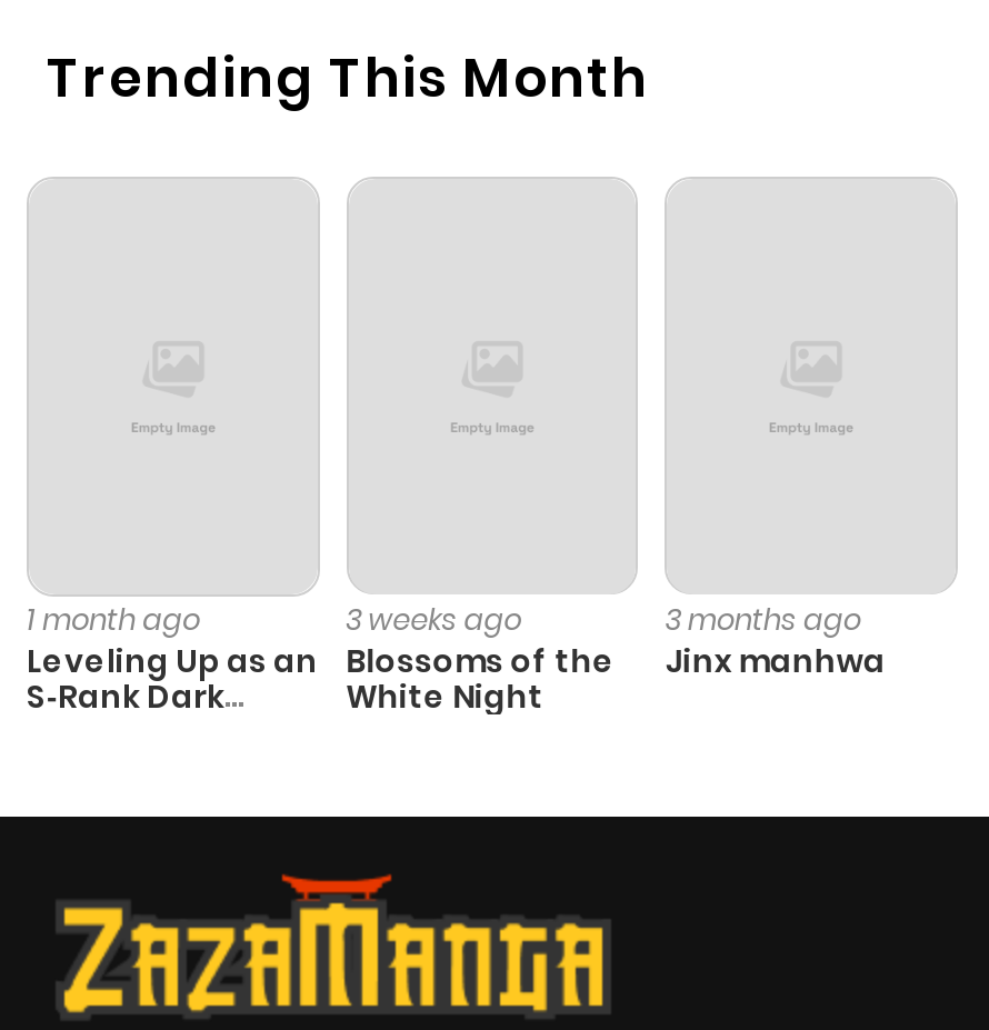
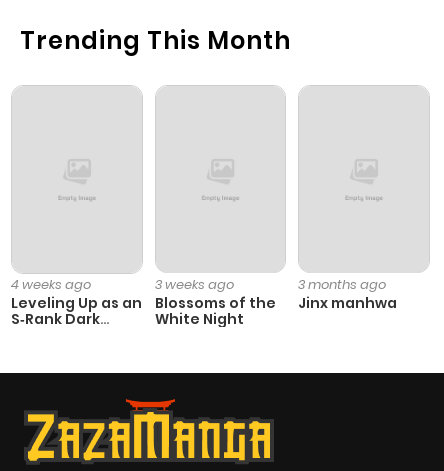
[27,598,200,640] 1 month ago -> [11,275,91,294] 4 weeks ago

